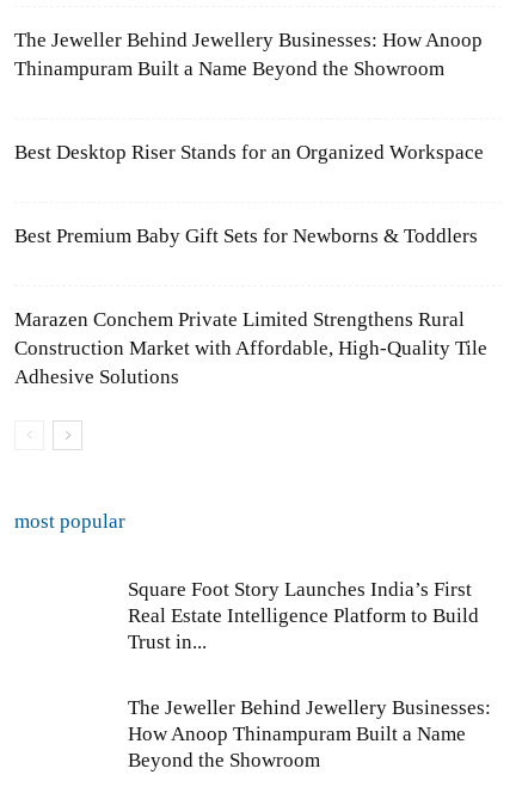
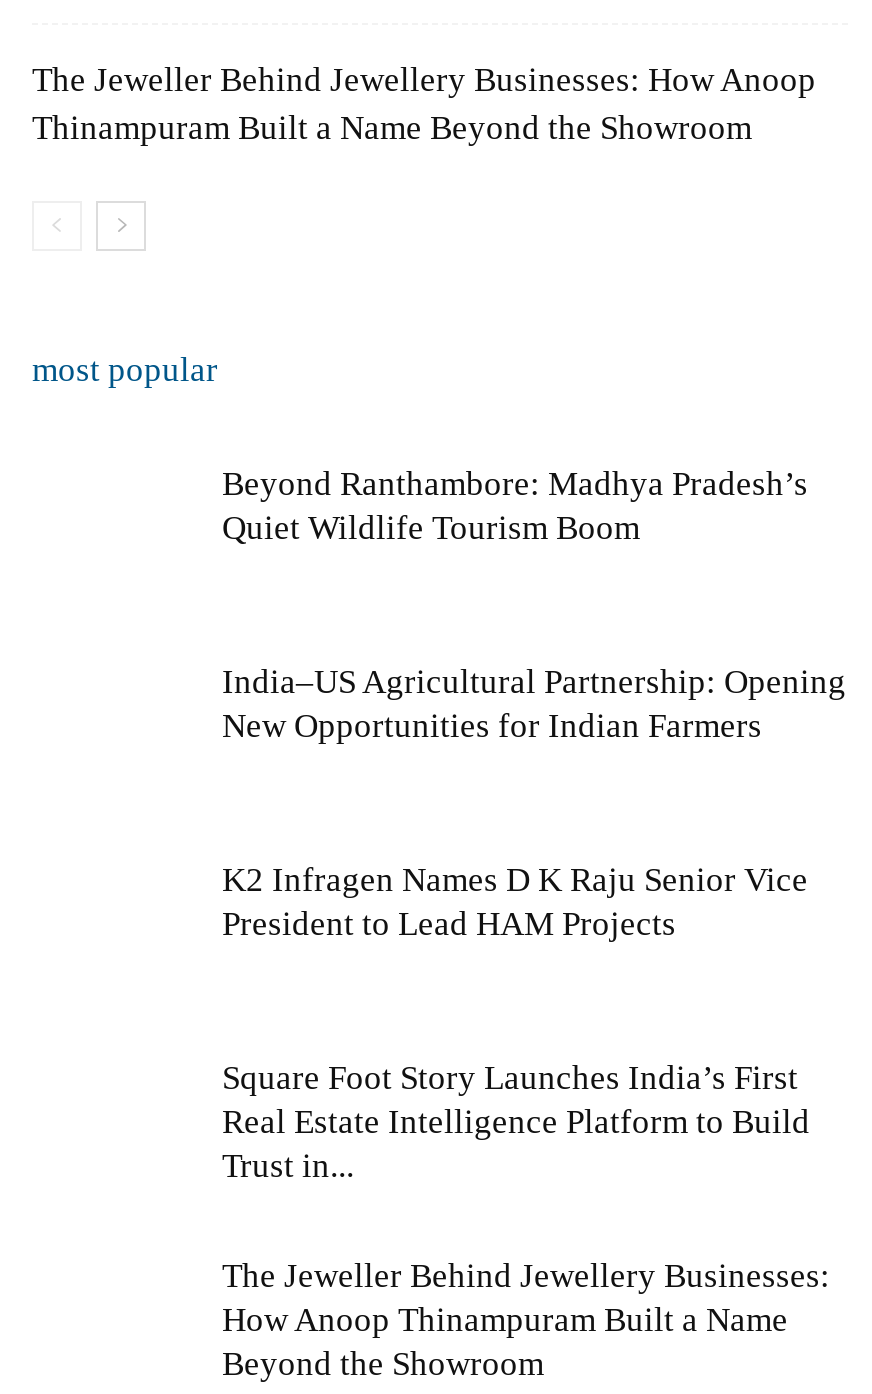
[14,141,484,164] Best Desktop Riser Stands for an Organized Workspace -> none
[14,225,478,247] Best Premium Baby Gift Sets for Newborns & Toddlers -> none
[14,308,487,388] Marazen Conchem Private Limited Strengthens Rural | Construction Market with Affordable, High-Quality Tile | Adhesive Solutions -> none
moved [14,510,125,533] -> [32,351,218,389]: most popular
none -> [222,465,808,547] Beyond Ranthambore: Madhya Pradesh’s | Quiet Wildlife Tourism Boom
none -> [222,663,846,745] India–US Agricultural Partnership: Opening | New Opportunities for Indian Farmers
none -> [222,861,808,943] K2 Infragen Names D K Raju Senior Vice | President to Lead HAM Projects

